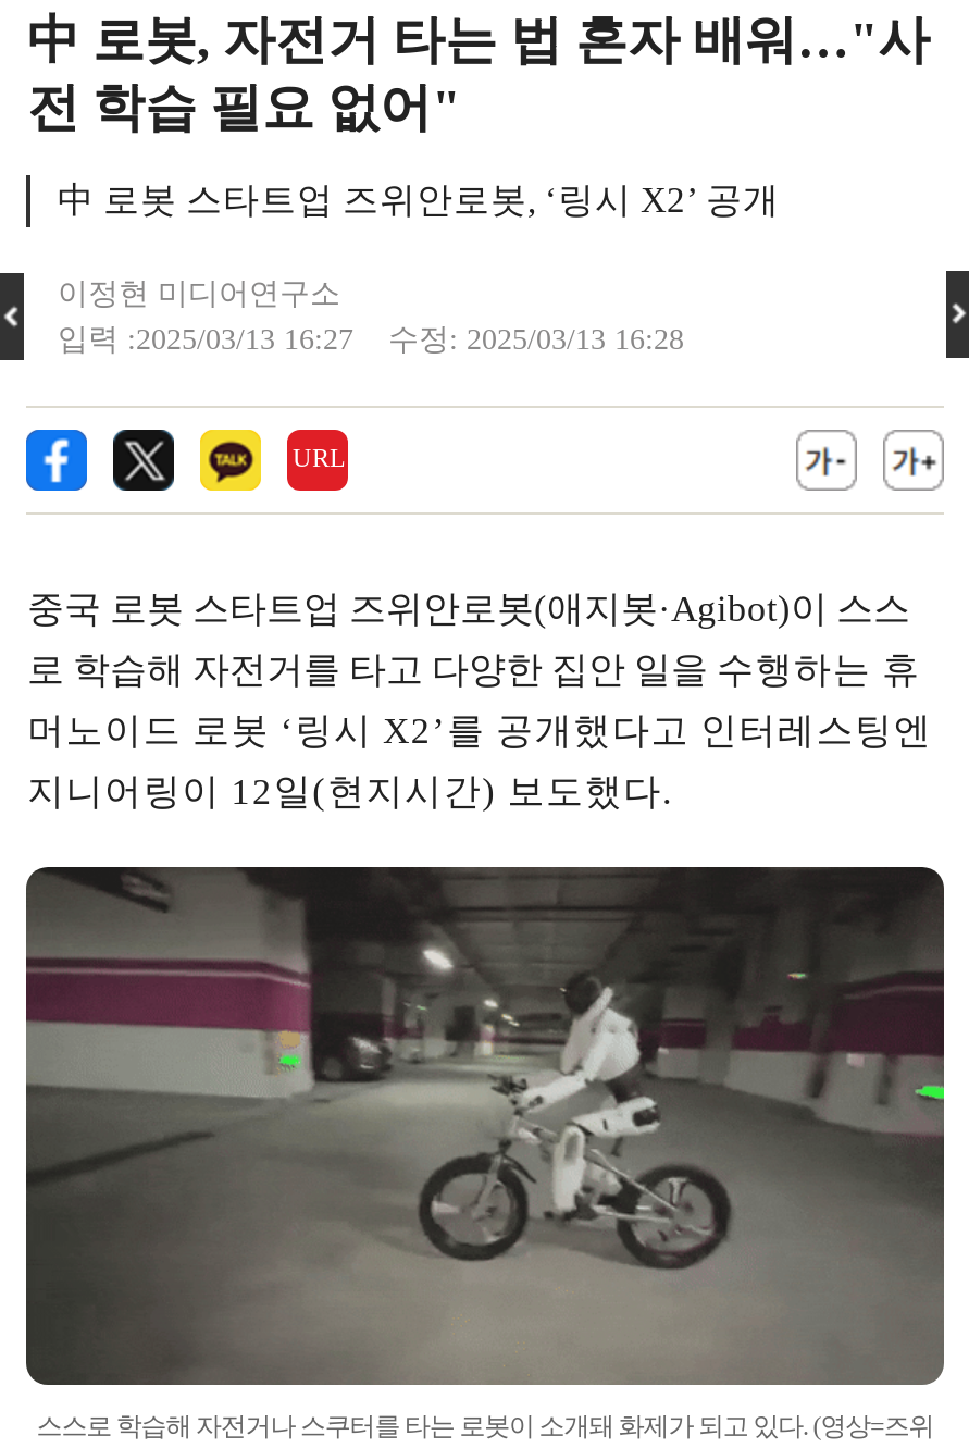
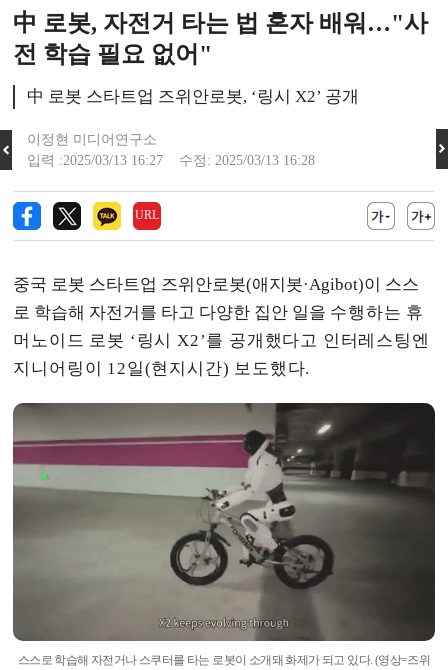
[26,869,946,1385] [image] -> [13,403,436,641] [image]

